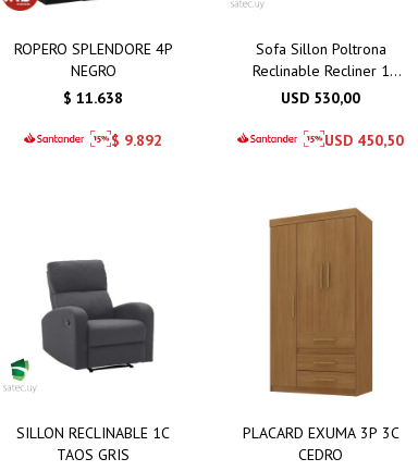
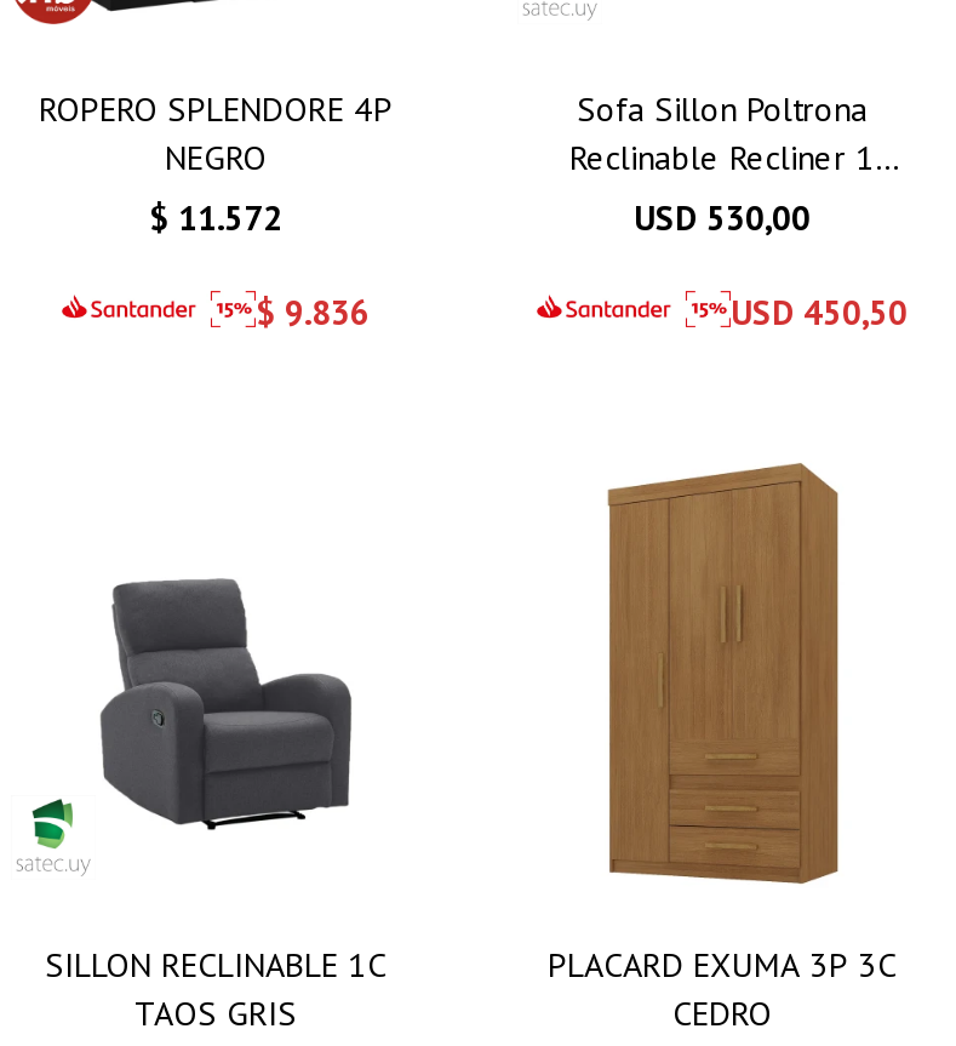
[63,88,123,108] $ 11.638 -> [149,196,282,240] $ 11.572
[111,131,162,151] $ 9.892 -> [256,292,370,336] $ 9.836

